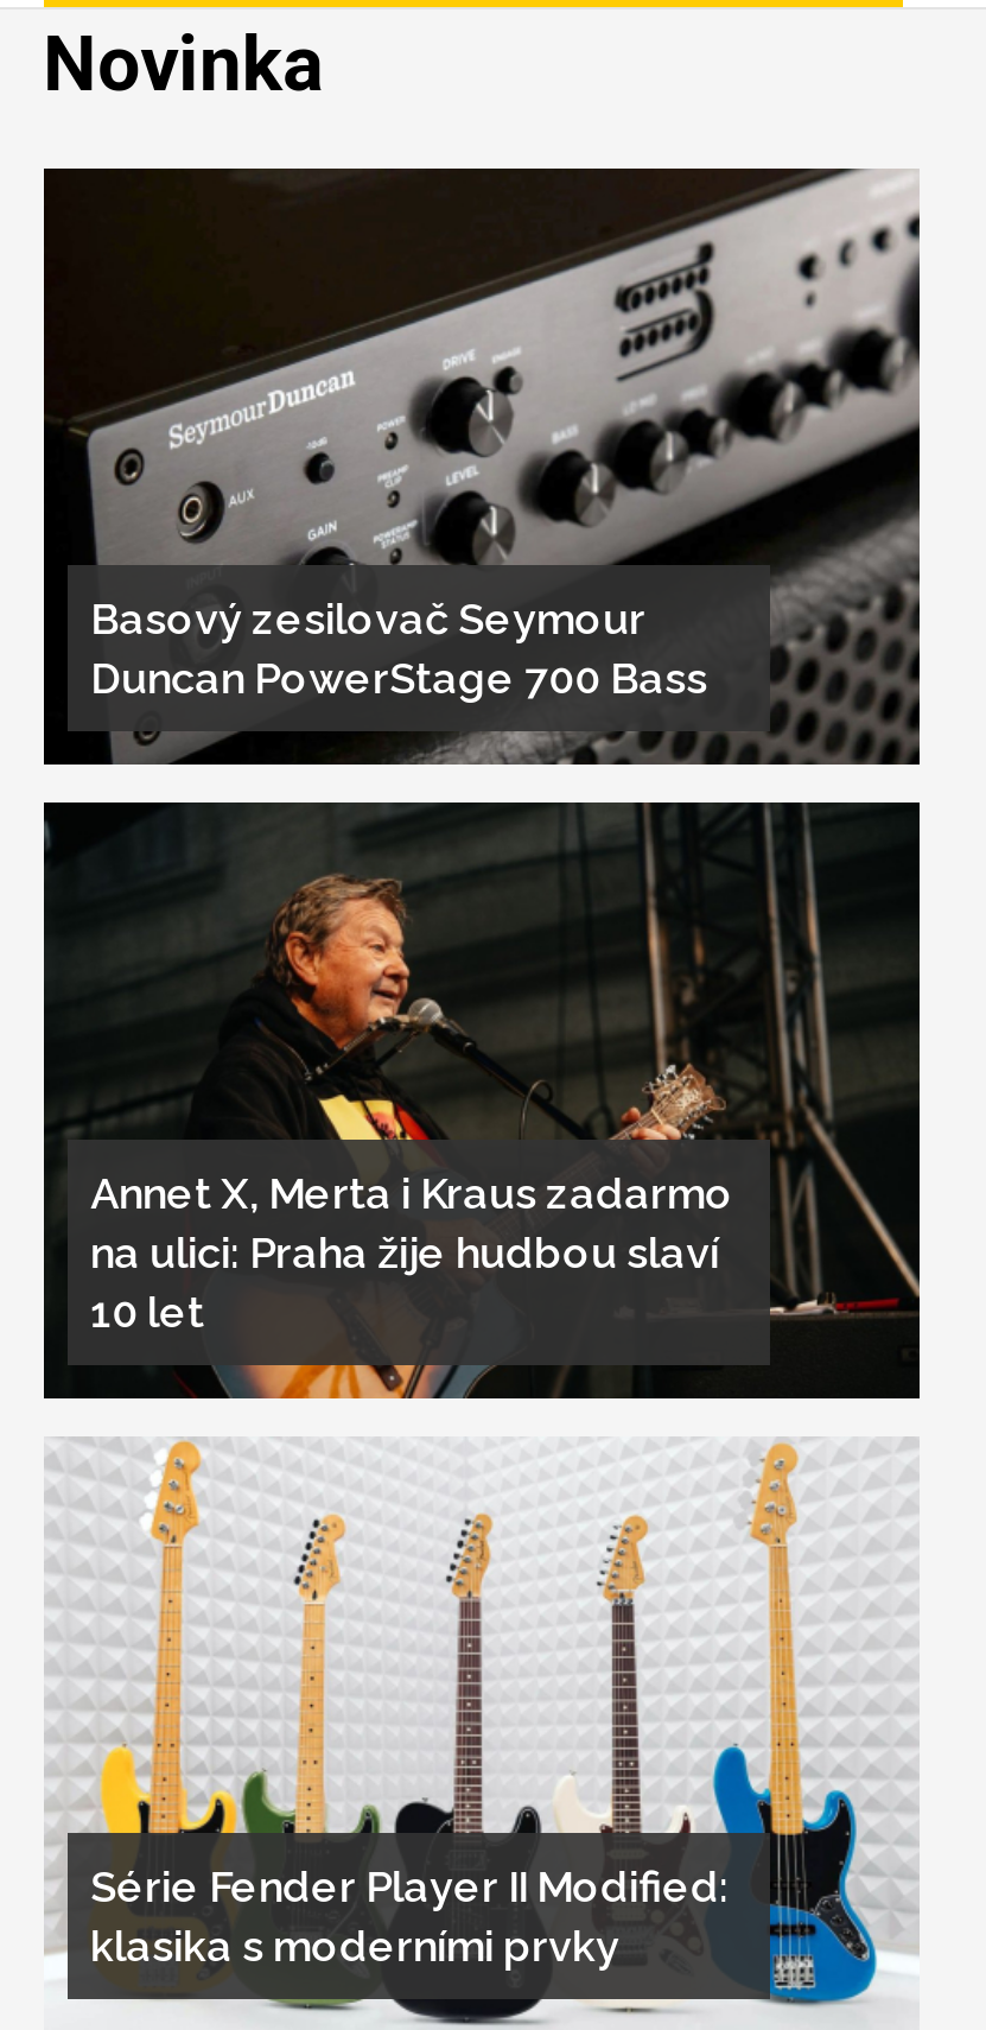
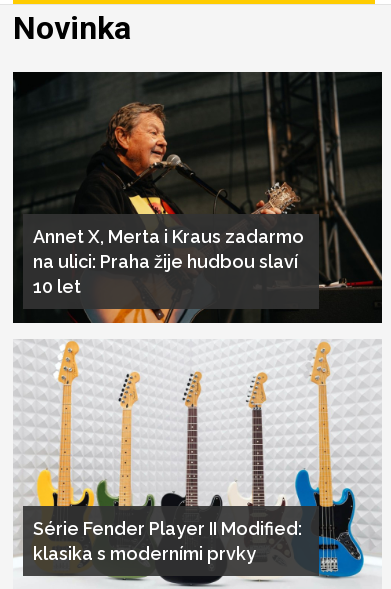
[56,169,922,767] [image] | Basový zesilovač Seymour | Duncan PowerStage 700 Bass -> none

